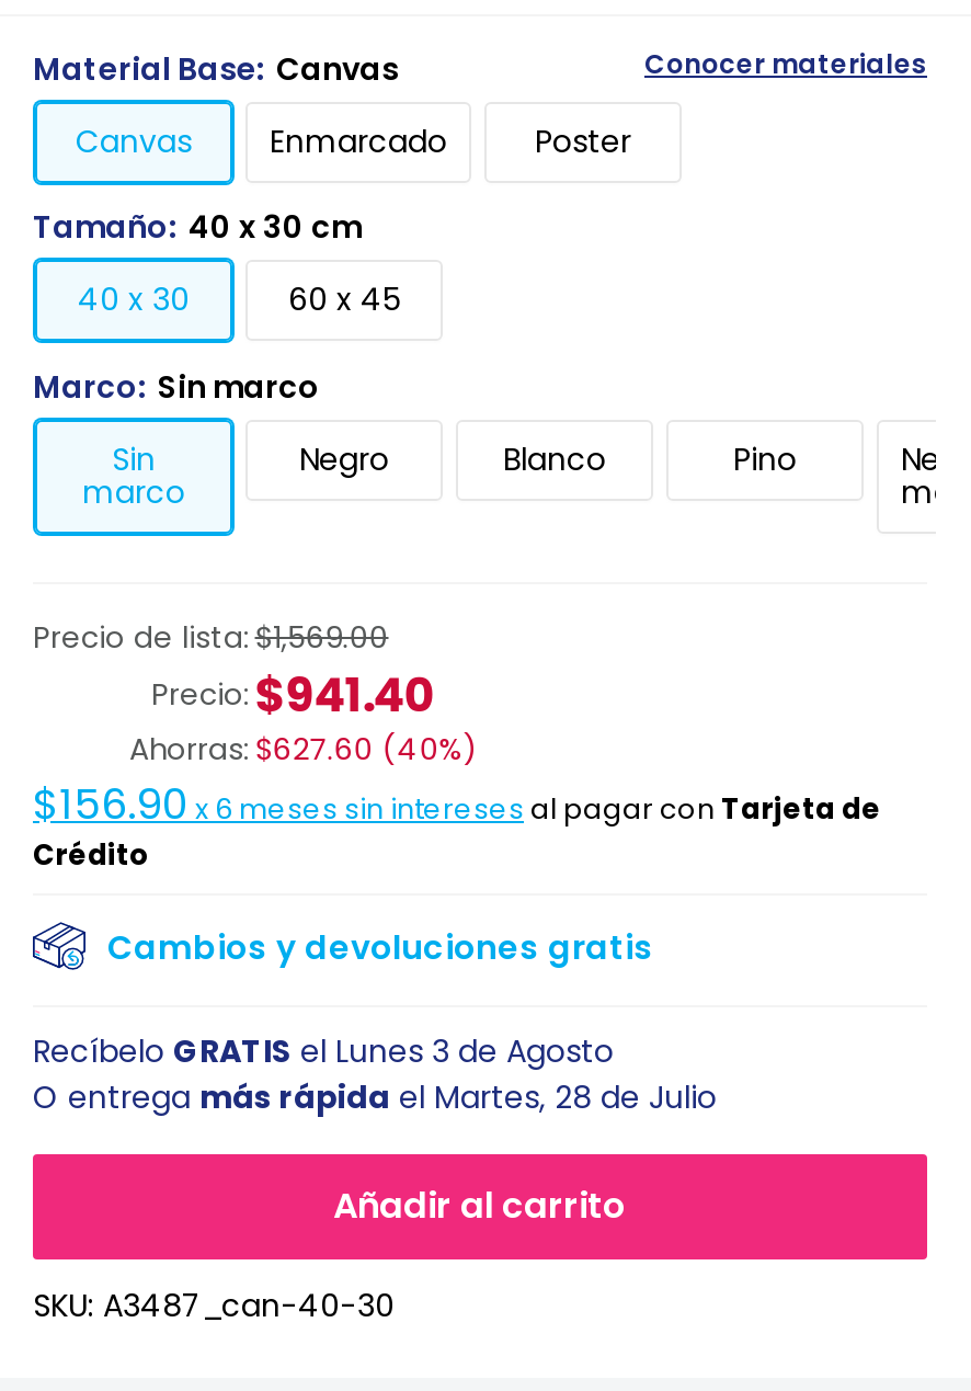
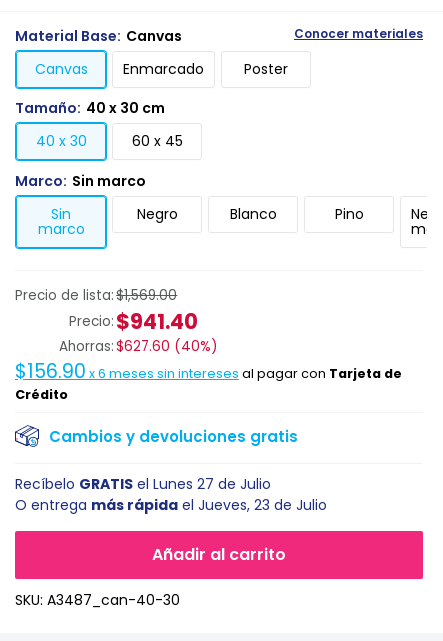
[33,1029,614,1073] Recíbelo GRATIS el Lunes 3 de Agosto -> [15,474,271,494] Recíbelo GRATIS el Lunes 27 de Julio
[33,1075,717,1119] O entrega más rápida el Martes, 28 de Julio -> [15,495,327,515] O entrega más rápida el Jueves, 23 de Julio

